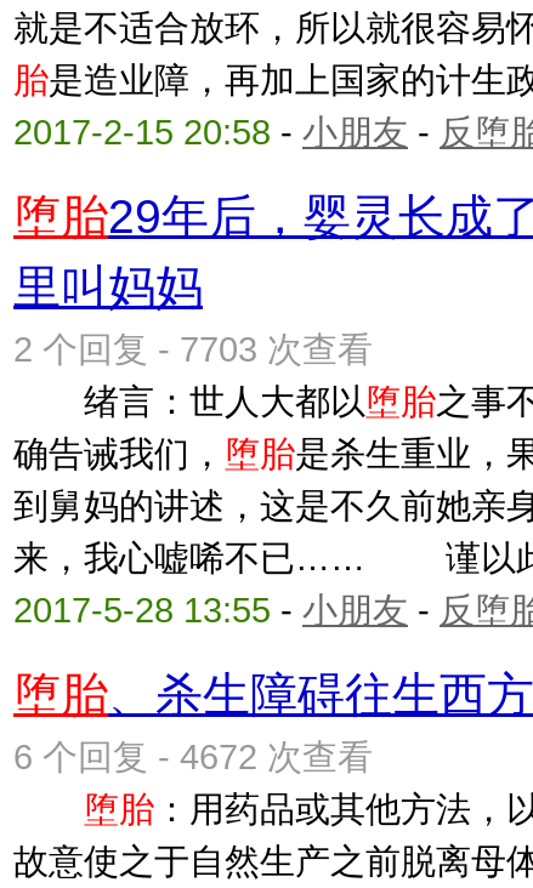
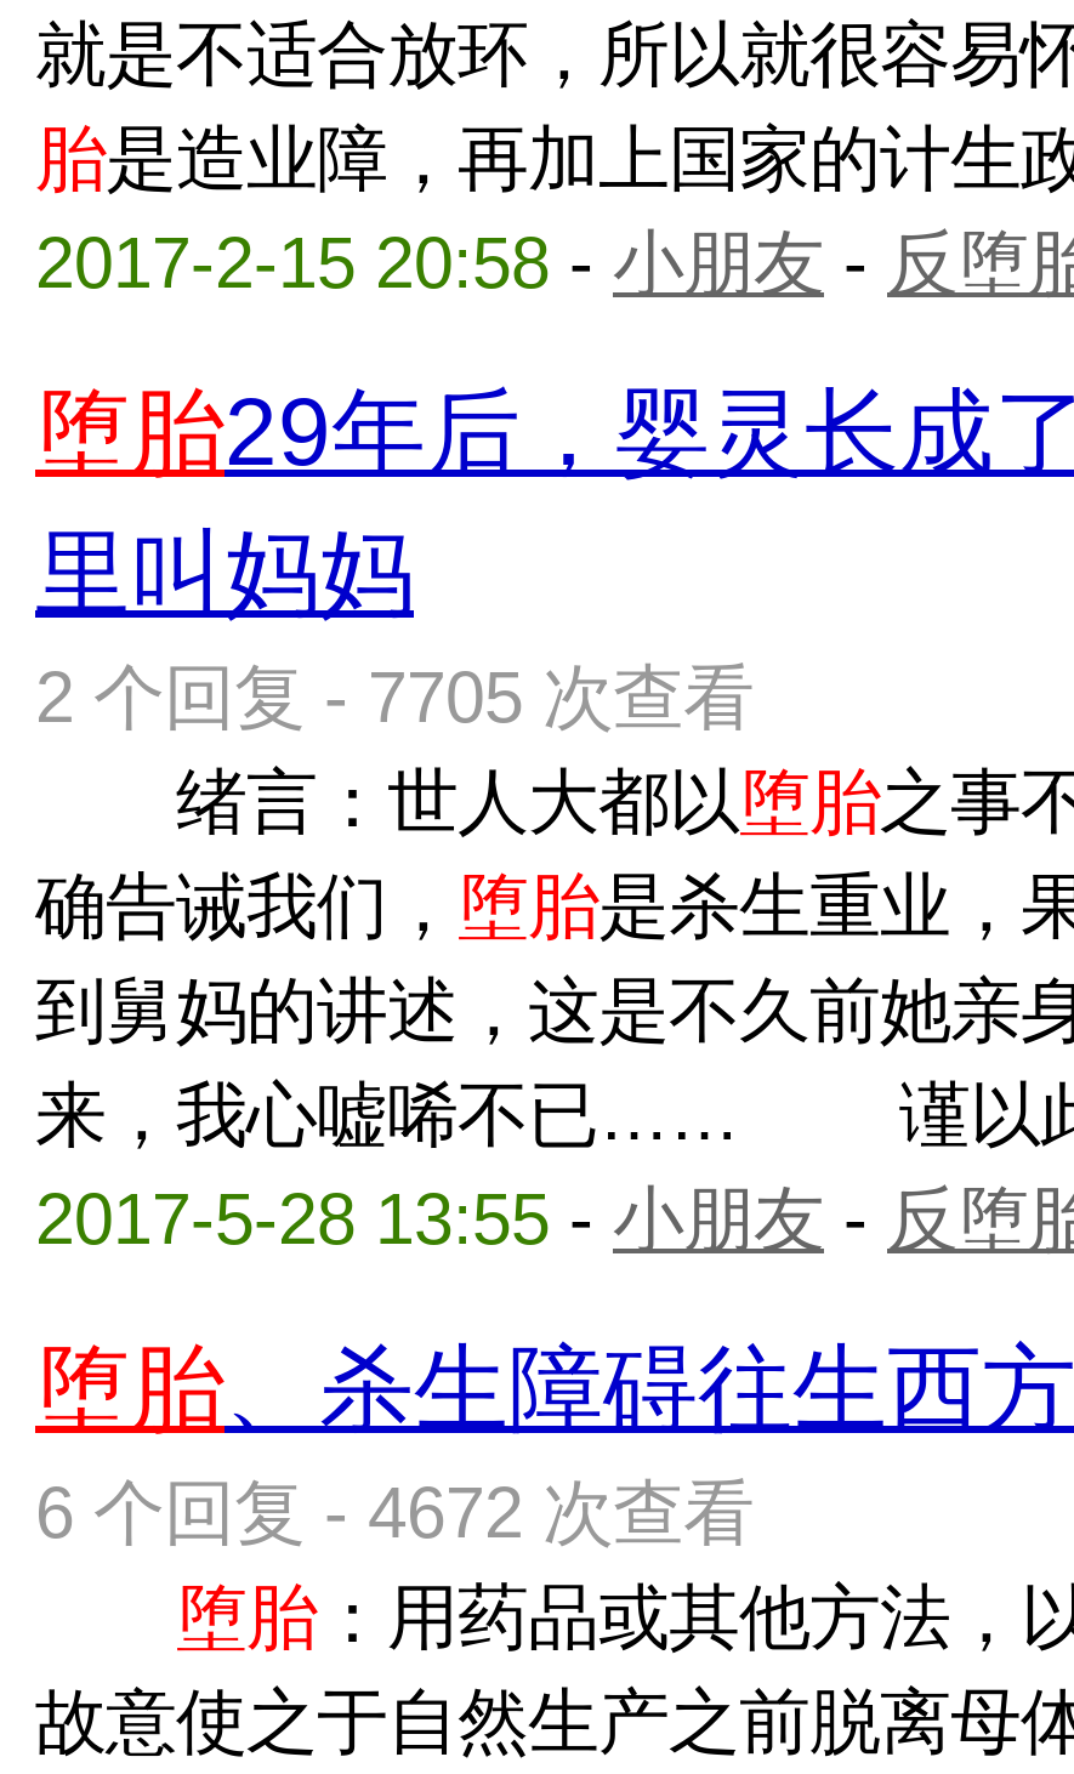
[13,329,373,369] 2 个回复 - 7703 次查看 -> [35,656,754,737] 2 个回复 - 7705 次查看

